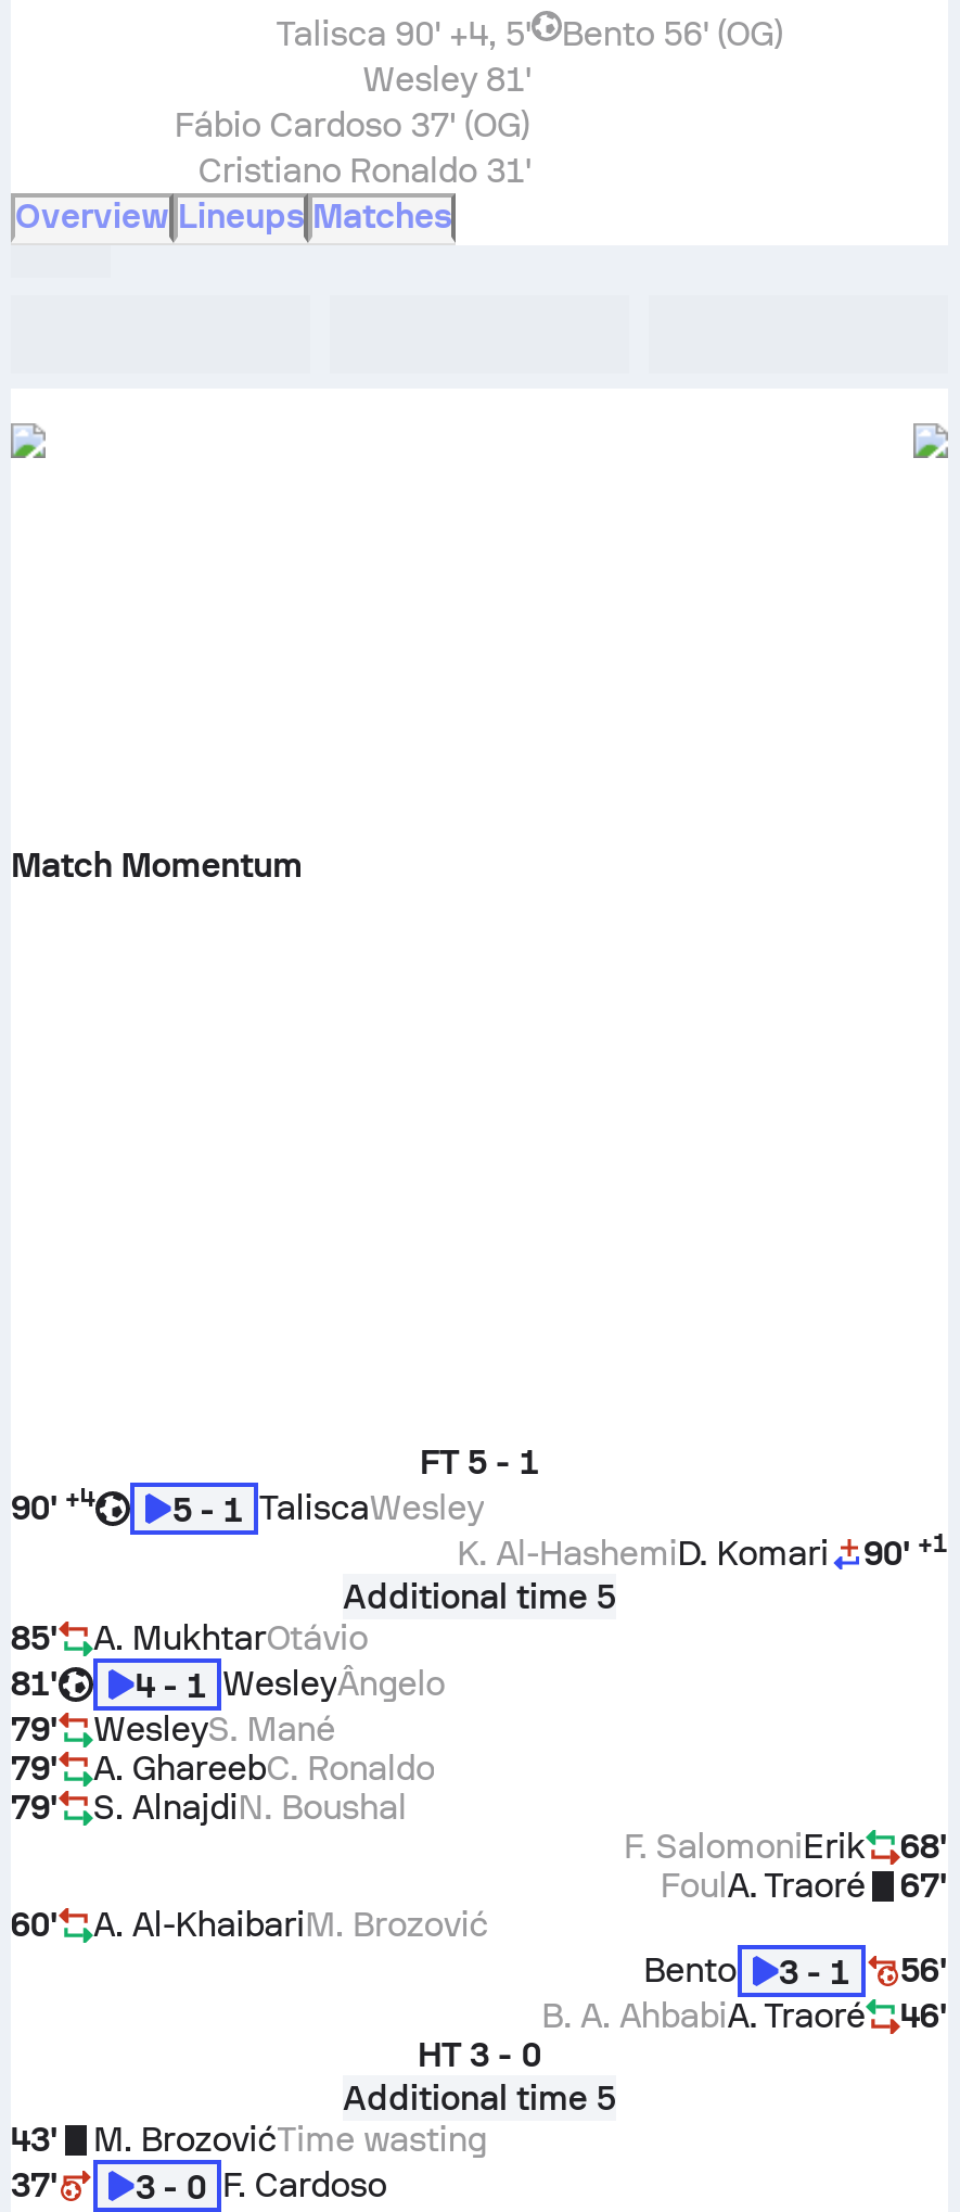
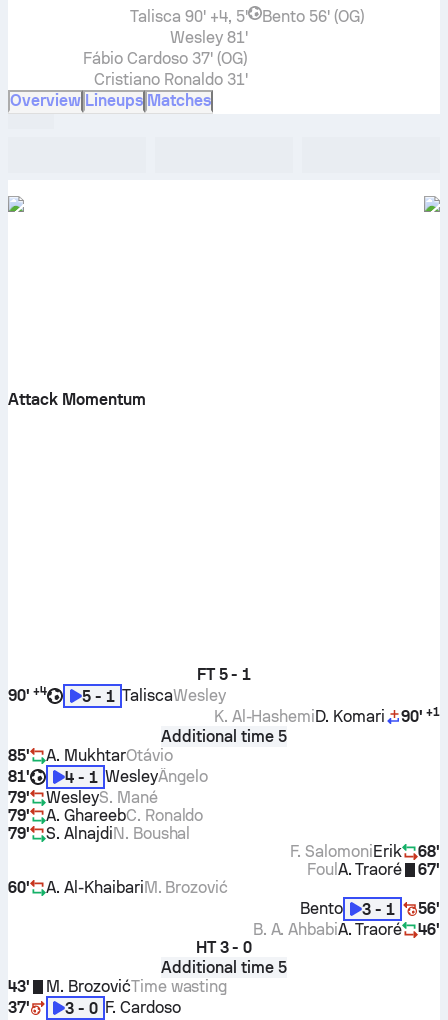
[11,844,303,886] Match Momentum -> [8,390,145,409] Attack Momentum

